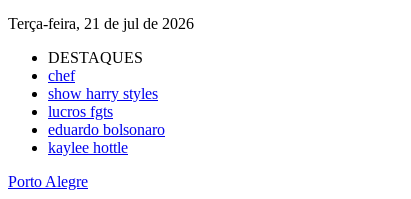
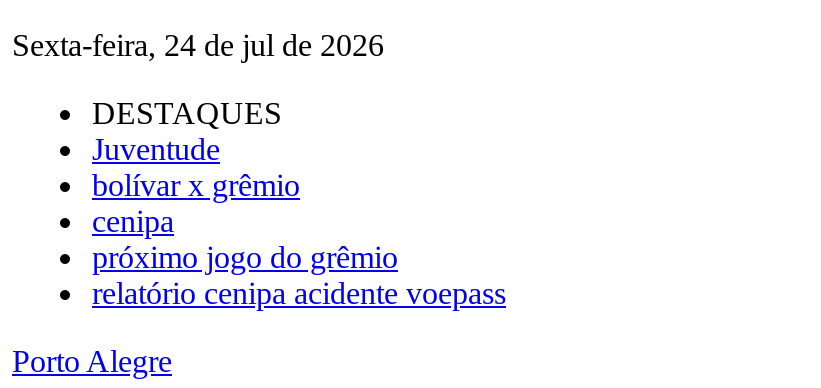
[8,15,194,32] Terça-feira, 21 de jul de 2026 -> [12,28,384,62] Sexta-feira, 24 de jul de 2026
[48,67,165,156] chef | show harry styles | lucros fgts | eduardo bolsonaro | kaylee hottle -> [92,132,506,310] Juventude | bolívar x grêmio | cenipa | próximo jogo do grêmio | relatório cenipa acidente voepass

